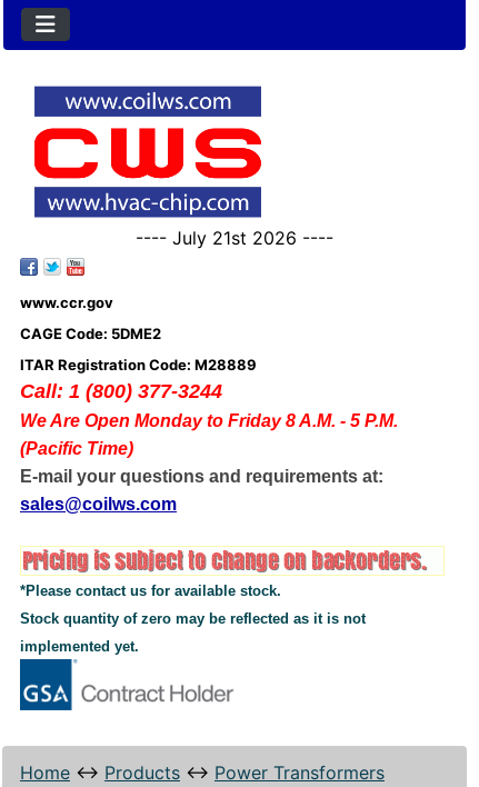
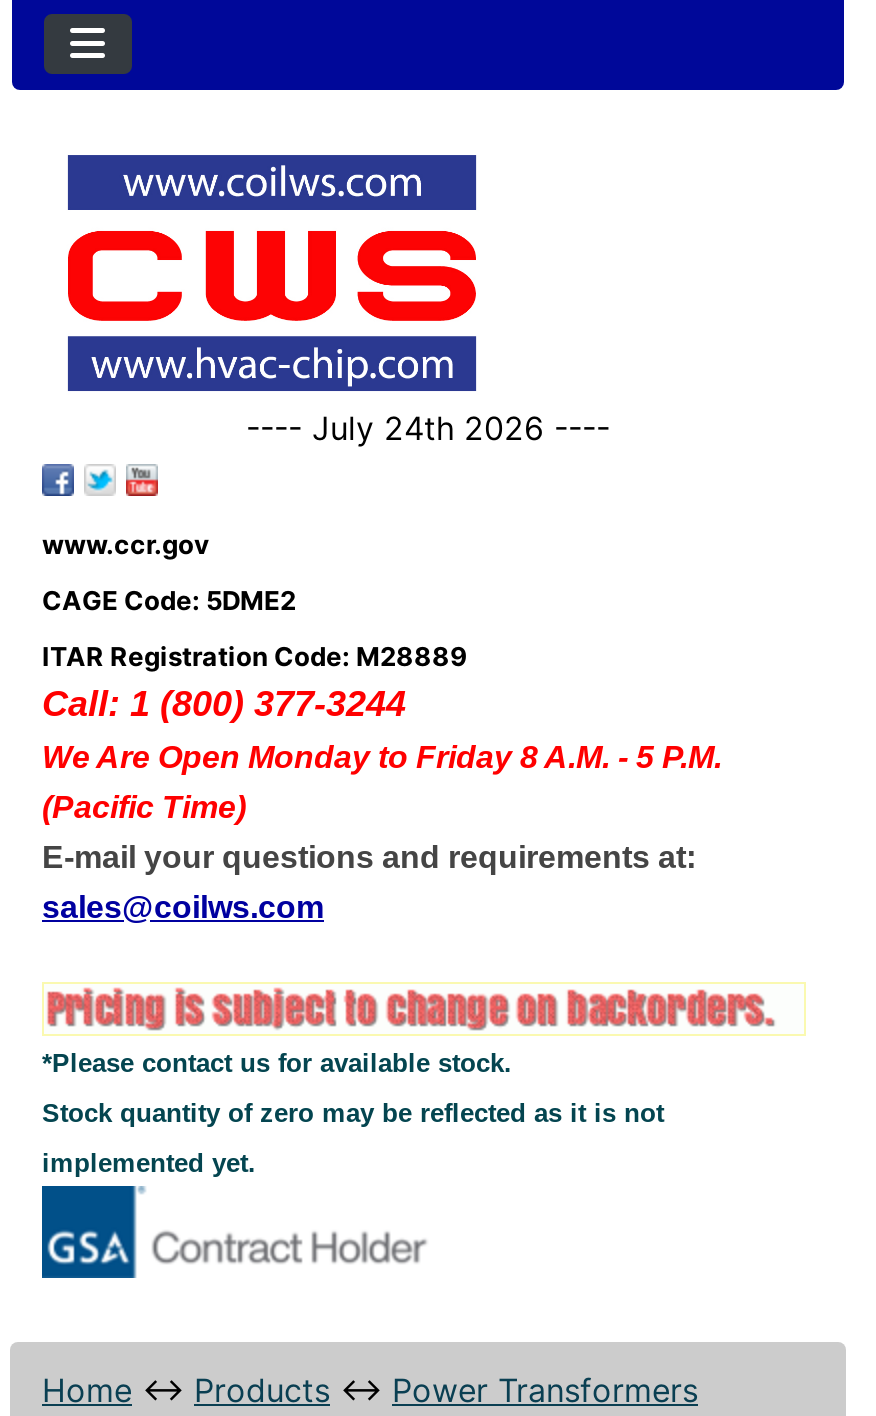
[136,227,333,249] ---- July 21st 2026 ---- -> [246,409,610,449] ---- July 24th 2026 ----

